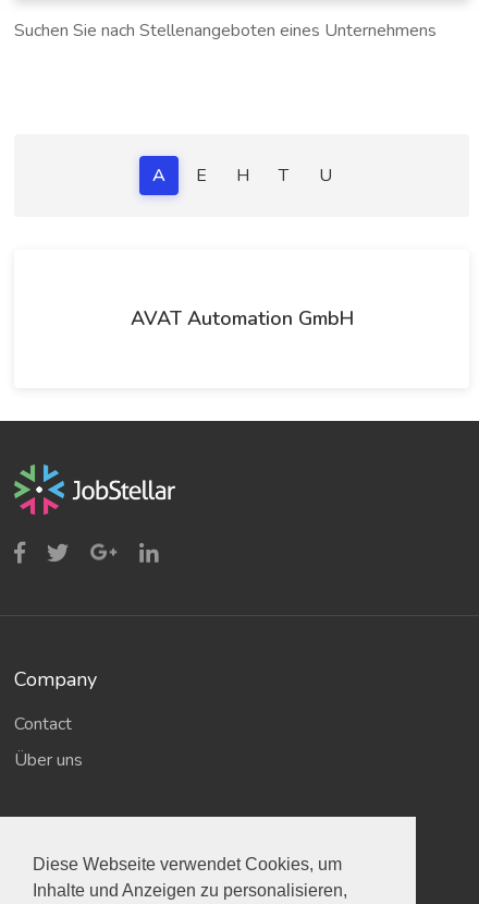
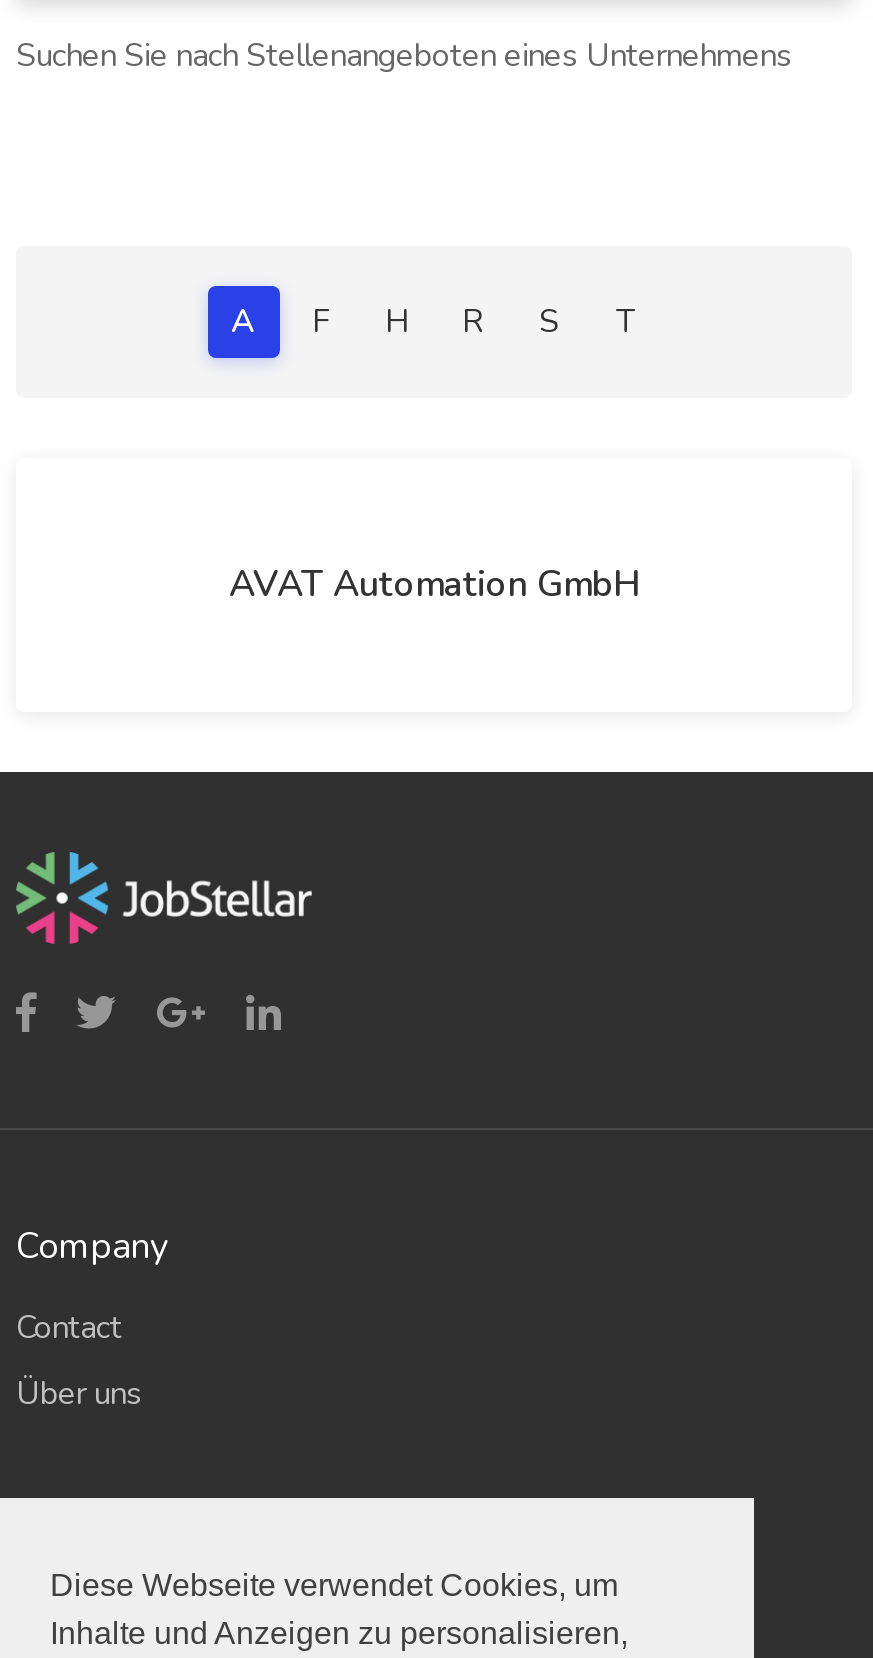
[195,163,206,187] E -> [312,299,330,343] F
[318,163,331,187] U -> none
none -> [462,299,559,343] R | S

